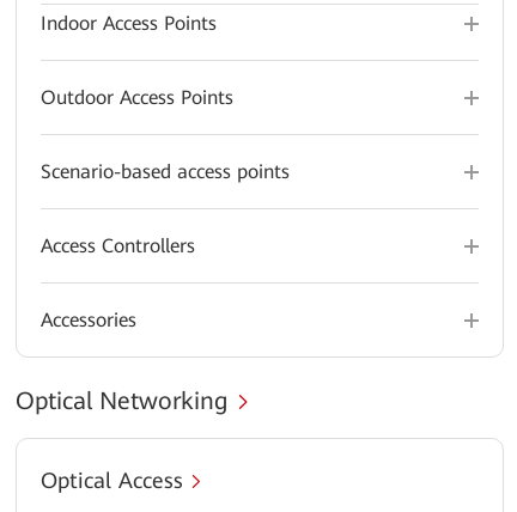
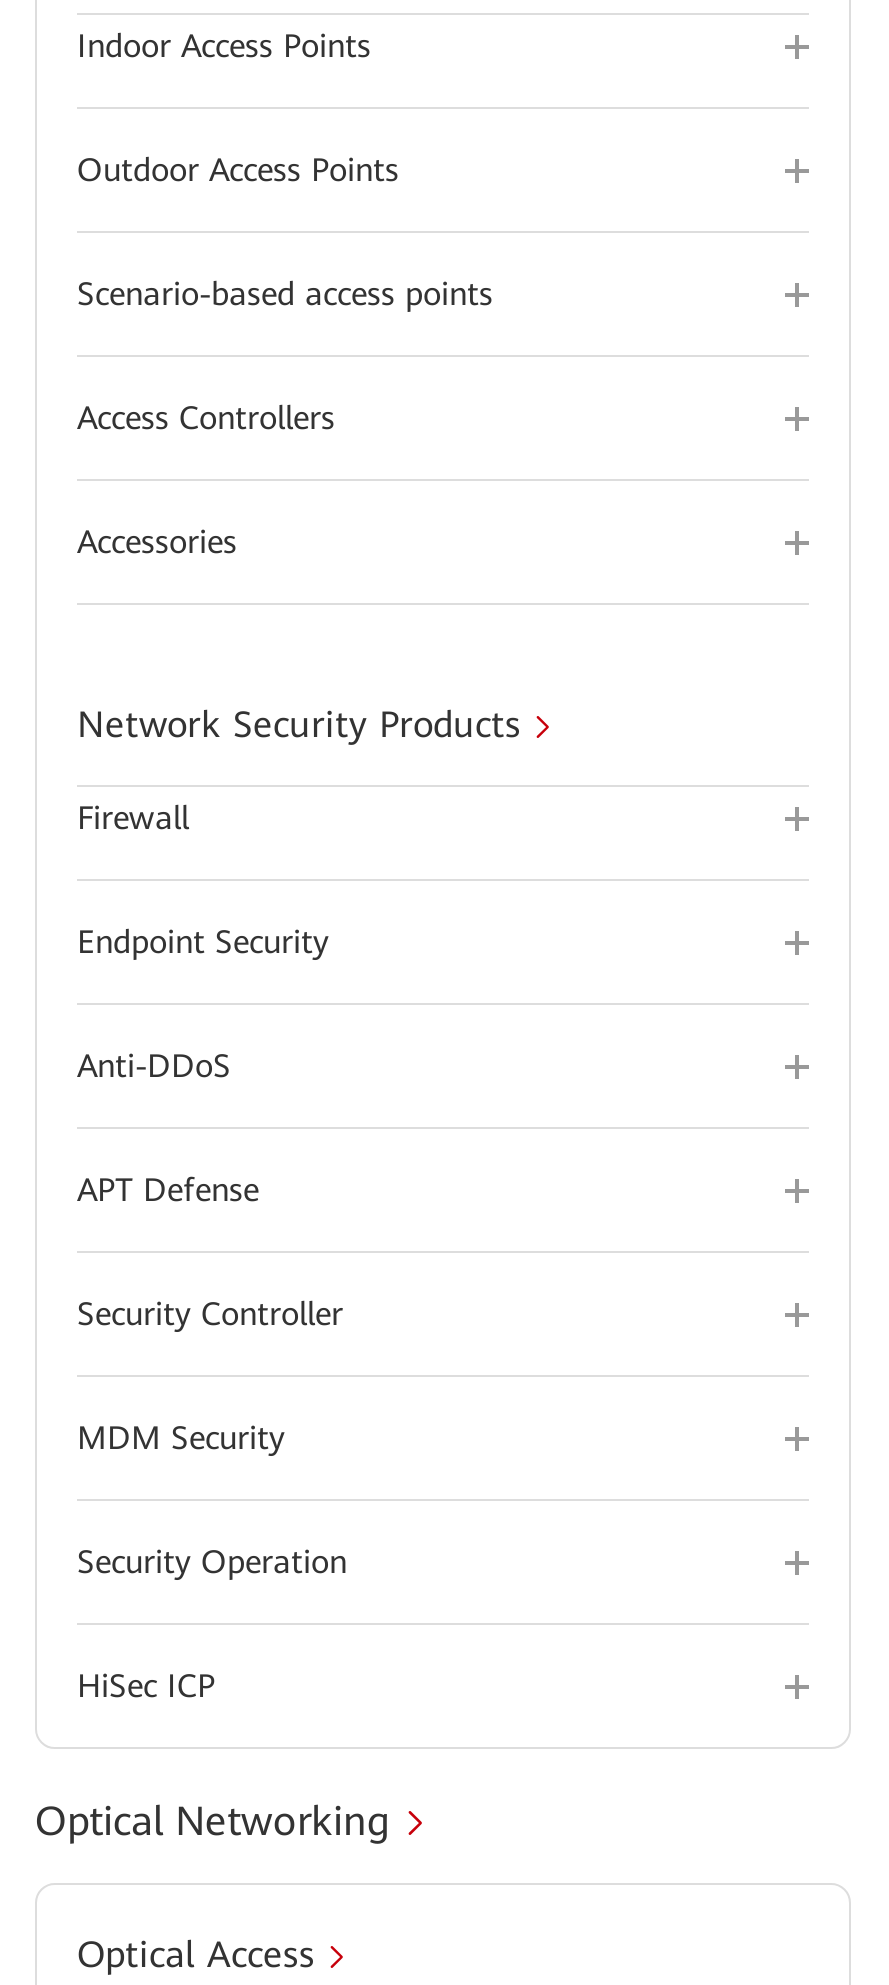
none -> [77,703,521,1705] Network Security Products | Firewall | Endpoint Security | Anti-DDoS | APT Defense | Security Controller | MDM Security | Security Operation | HiSec ICP

